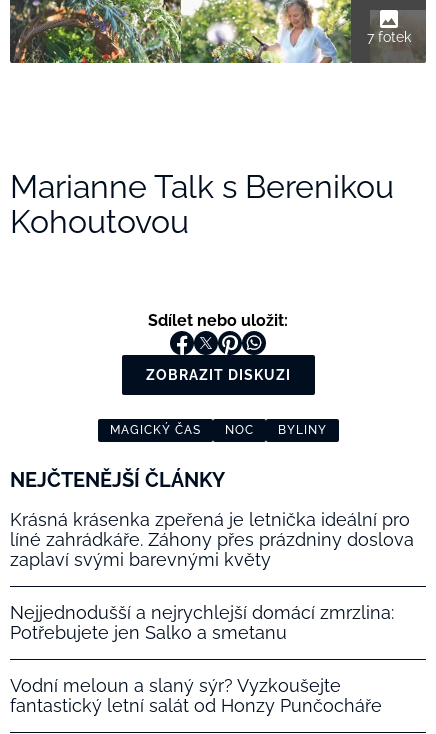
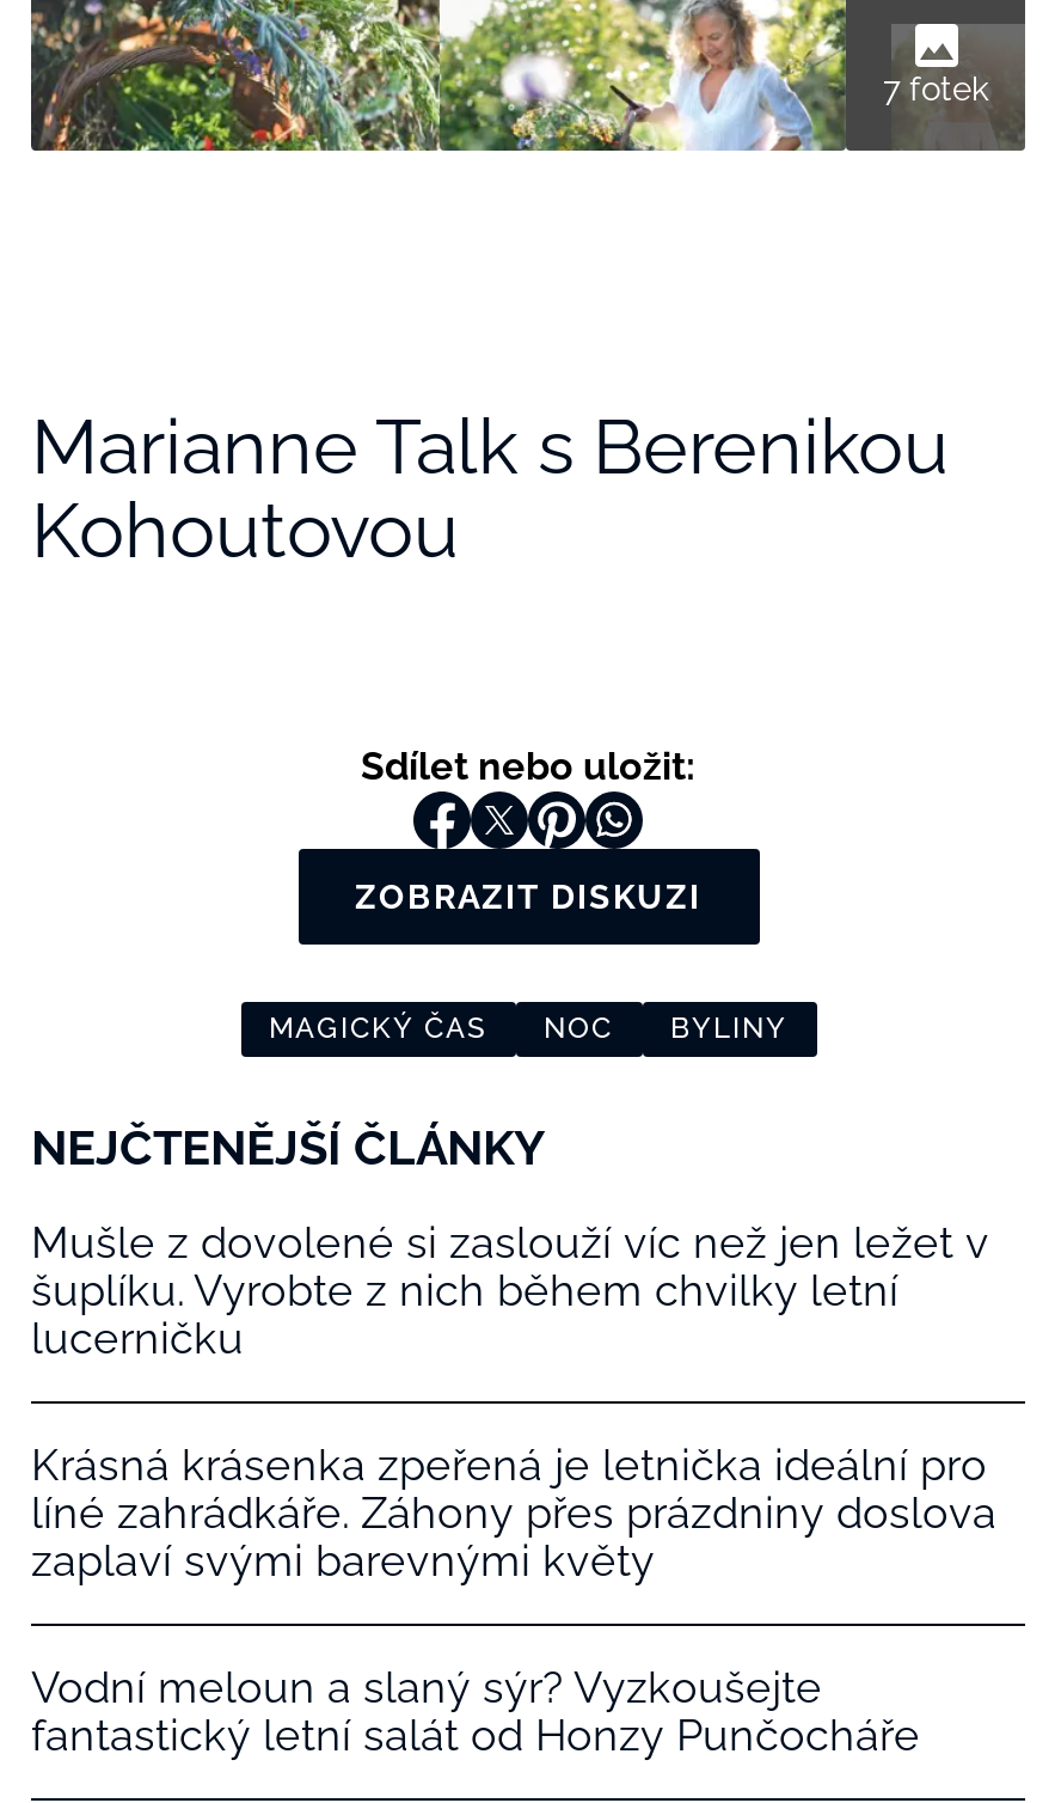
none -> [31,1218,989,1364] Mušle z dovolené si zaslouží víc než jen ležet v | šuplíku. Vyrobte z nich během chvilky letní | lucerničku
moved [10,509,414,570] -> [31,1440,996,1586]: Krásná krásenka zpeřená je letnička ideální pro | líné zahrádkáře. Záhony přes prázdniny doslova | zaplaví svými barevnými květy
[10,602,394,643] Nejjednodušší a nejrychlejší domácí zmrzlina: | Potřebujete jen Salko a smetanu -> none

